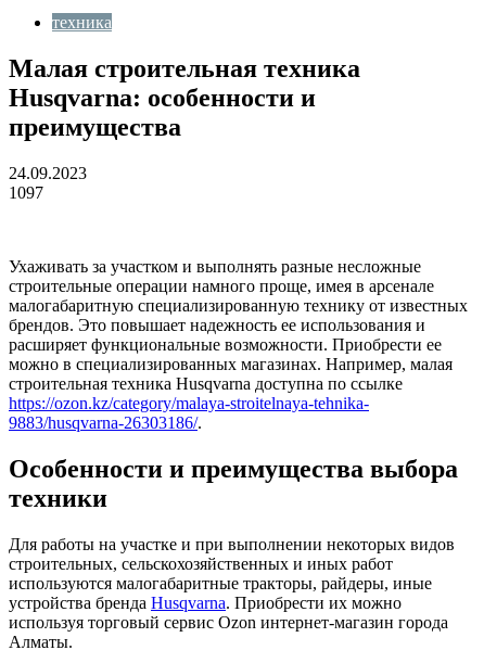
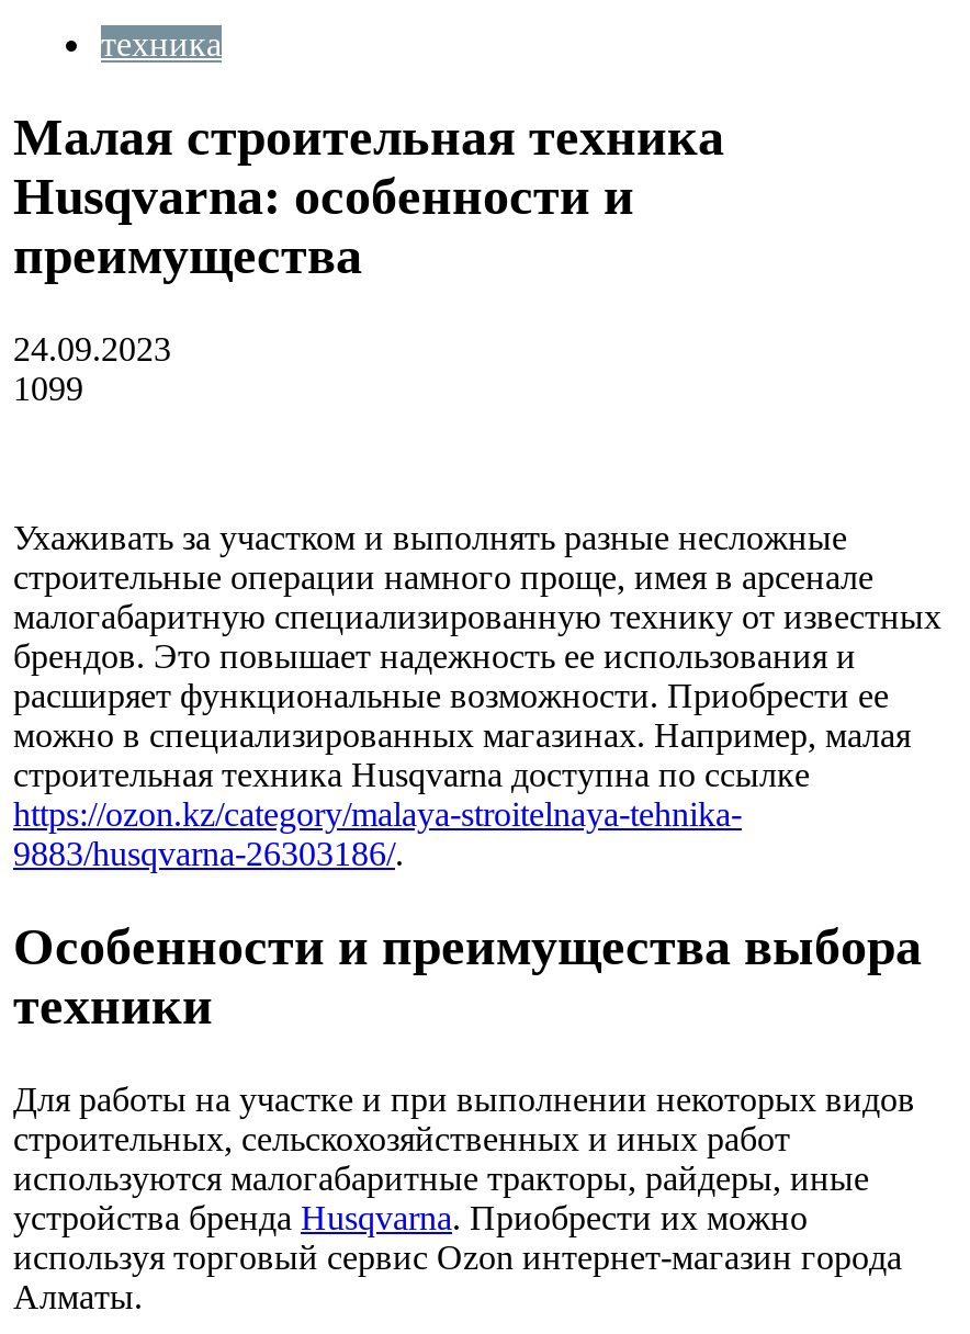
[9,183,43,202] 1097 -> [13,369,83,407] 1099

